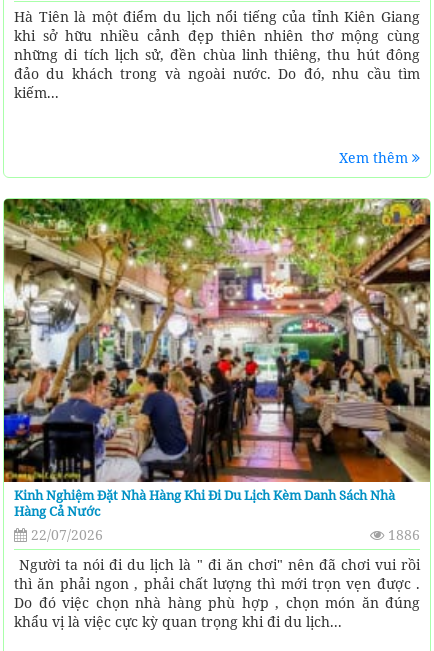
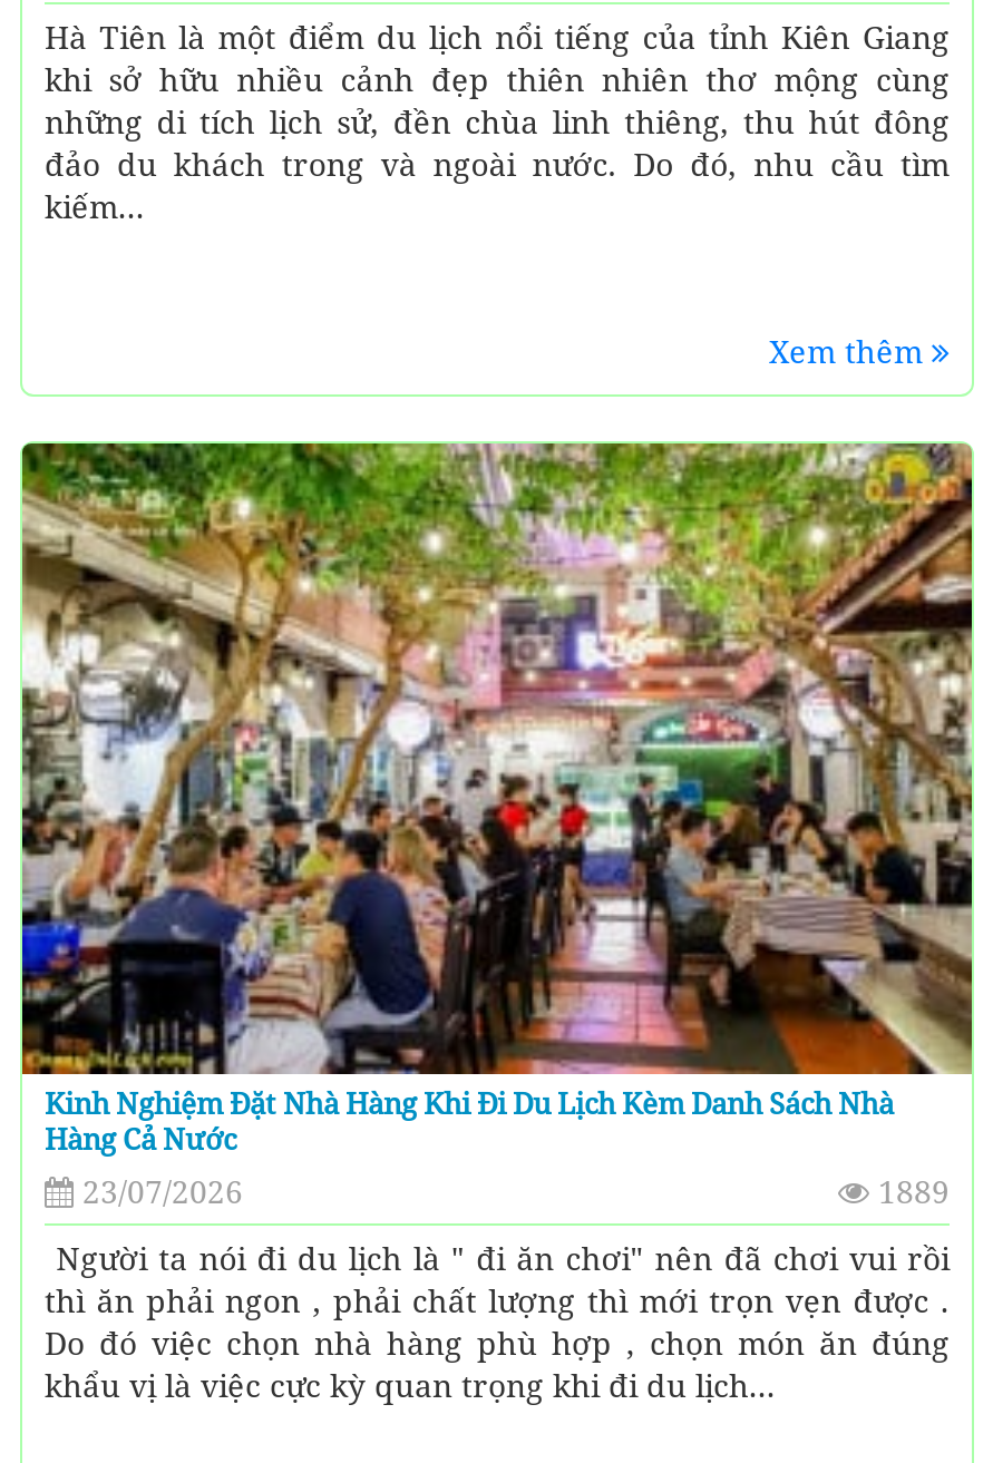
[31,525,103,544] 22/07/2026 -> [82,1170,243,1212] 23/07/2026
[388,525,420,544] 1886 -> [878,1170,950,1212] 1889

